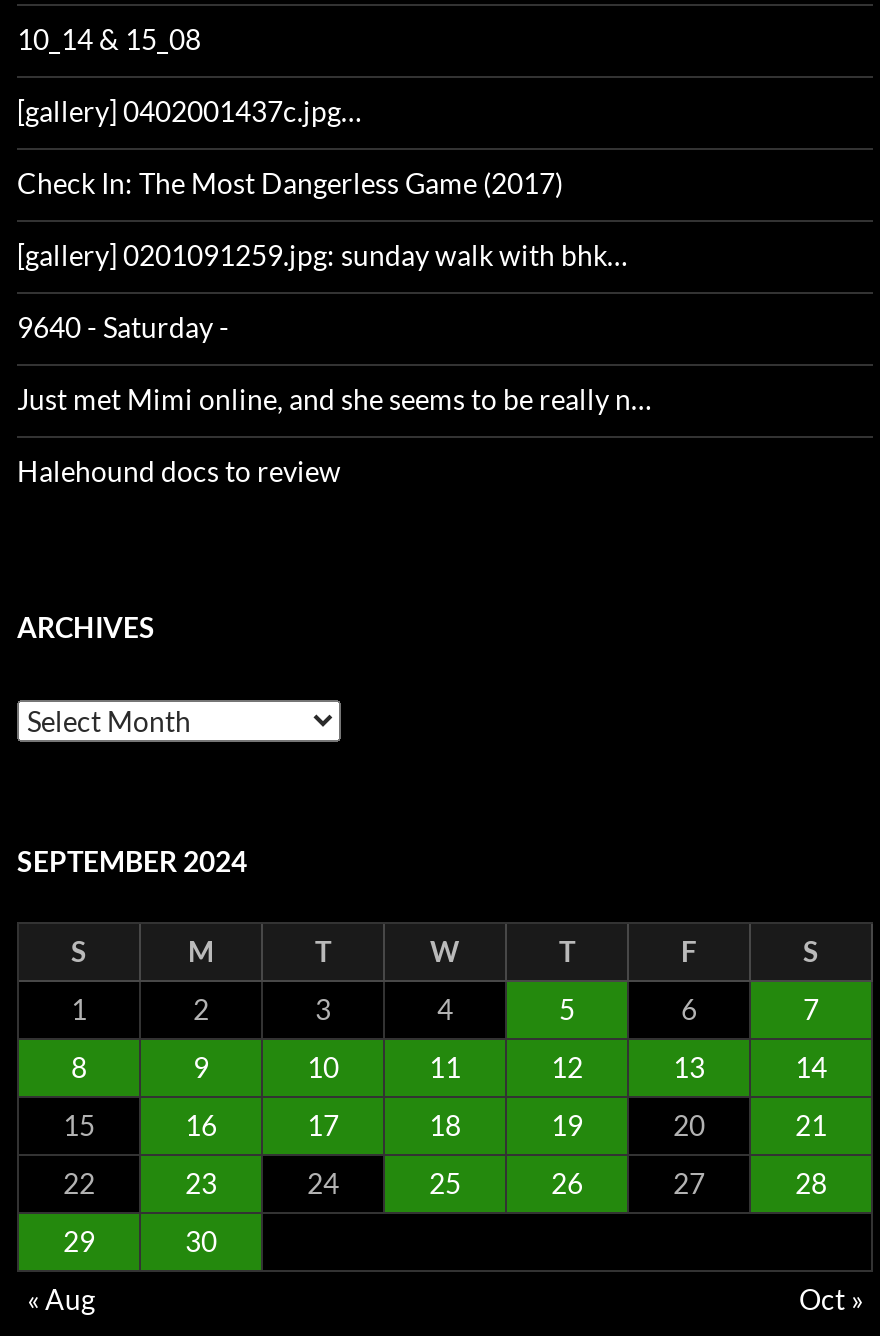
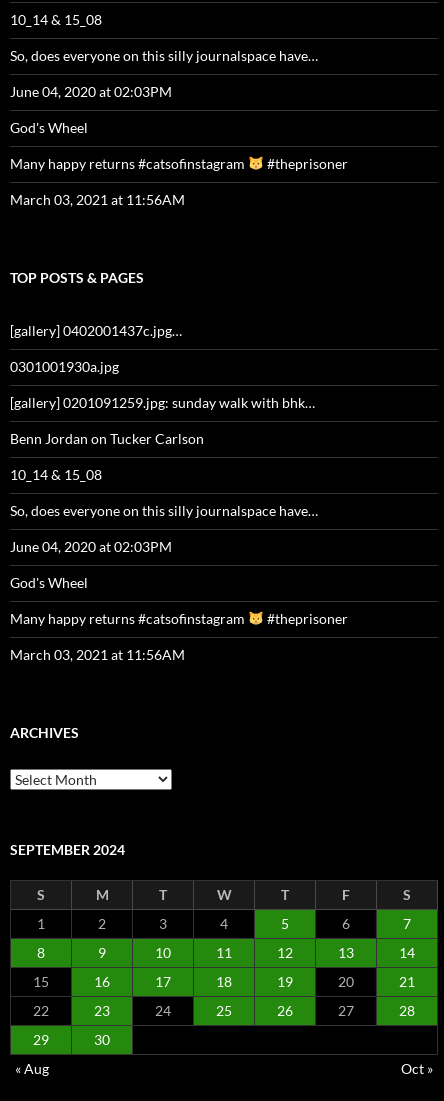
none -> [10,47,348,208] So, does everyone on this silly journalspace have… | June 04, 2020 at 02:03PM | God's Wheel | Many happy returns #catsofinstagram | #theprisoner | March 03, 2021 at 11:56AM
none -> [10,269,144,286] TOP POSTS & PAGES
[17,166,563,200] Check In: The Most Dangerless Game (2017) -> [10,358,119,375] 0301001930a.jpg
[17,310,651,488] 9640 - Saturday - | Just met Mimi online, and she seems to be really n… | Halehound docs to review -> [10,430,348,663] Benn Jordan on Tucker Carlson | 10_14 & 15_08 | So, does everyone on this silly journalspace have… | June 04, 2020 at 02:03PM | God's Wheel | Many happy returns #catsofinstagram | #theprisoner | March 03, 2021 at 11:56AM

